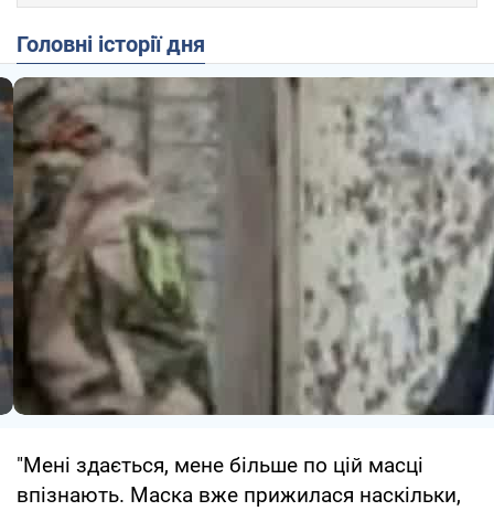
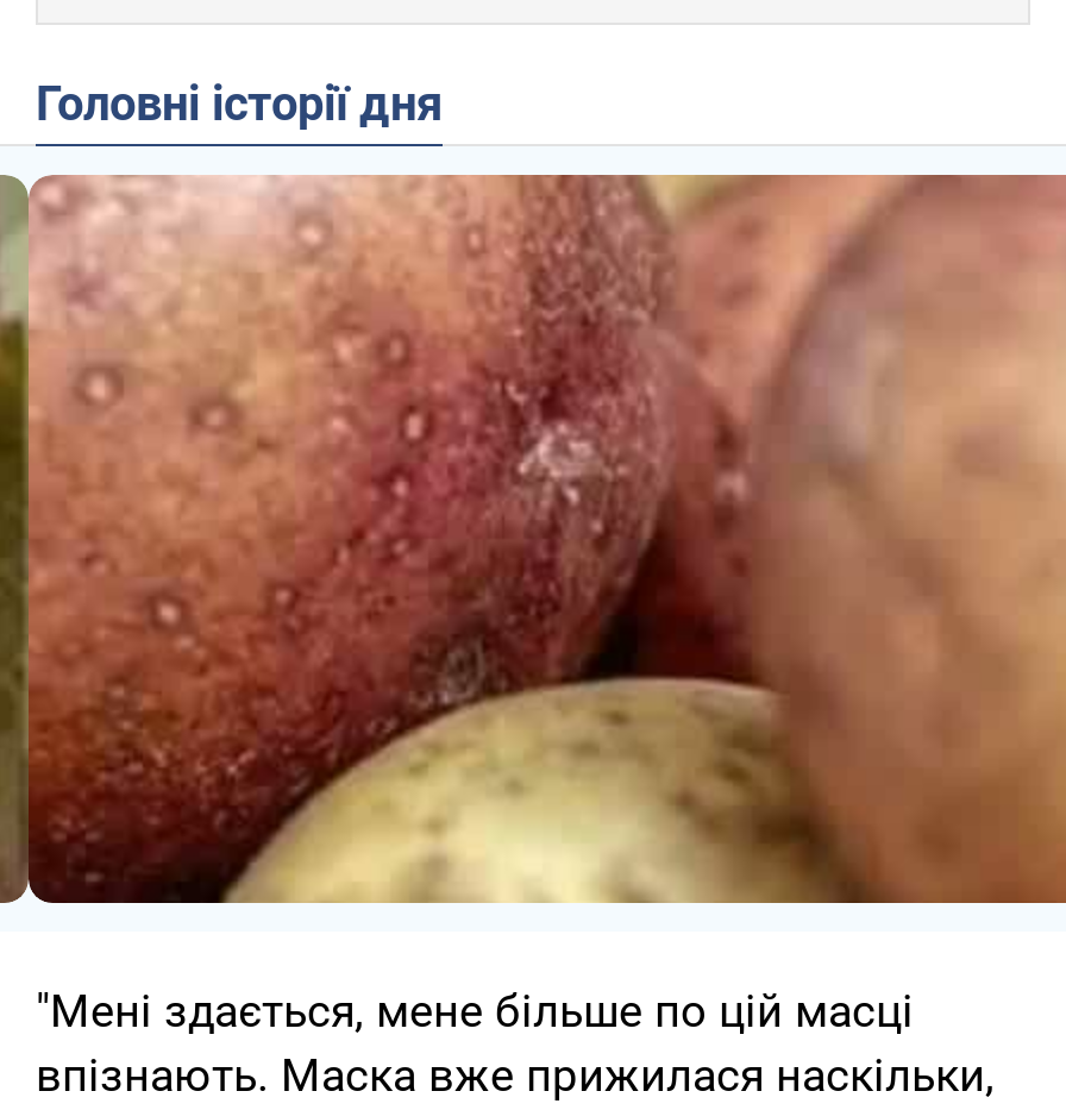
[3,76,491,416] [image] -> [7,173,1059,905] [image]

